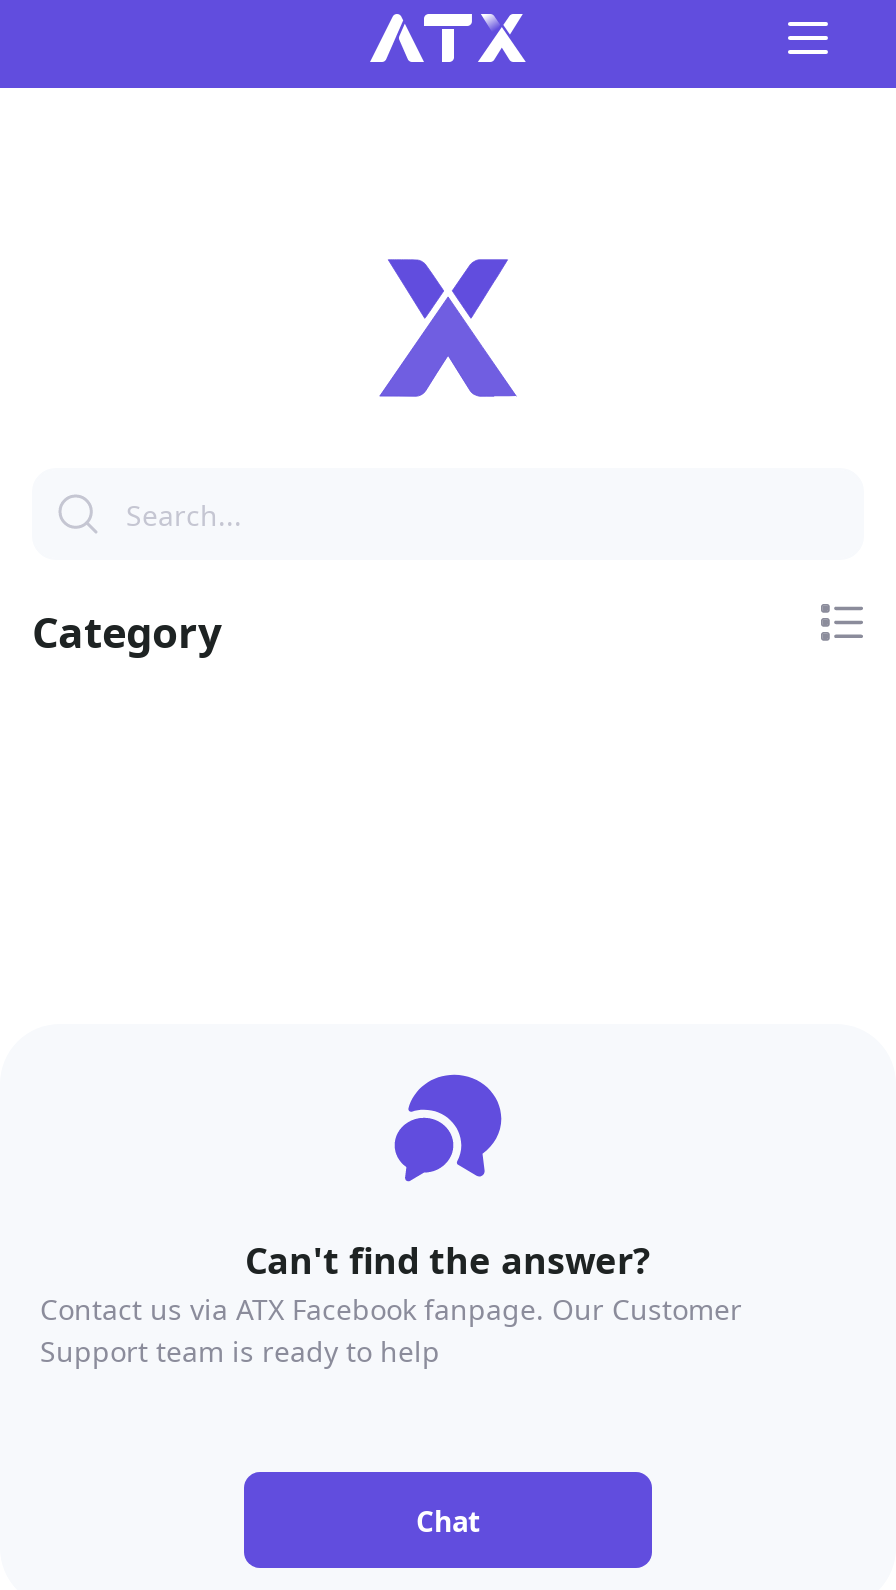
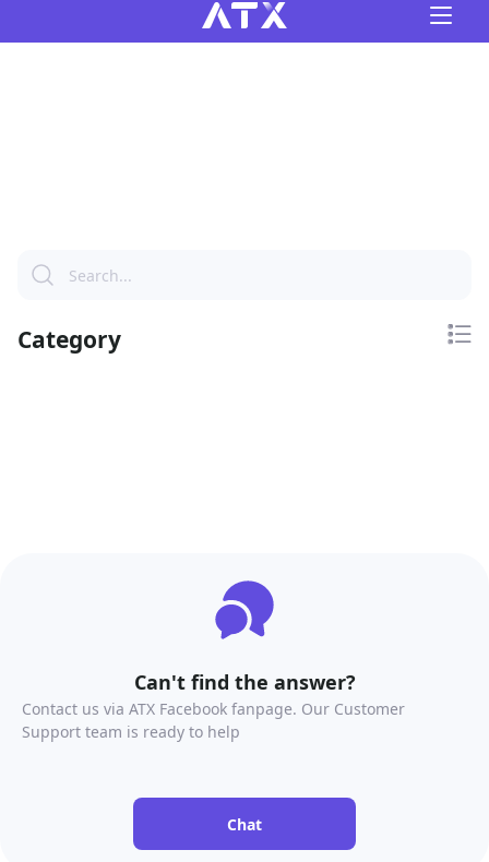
[378,256,518,400] [image] -> none

